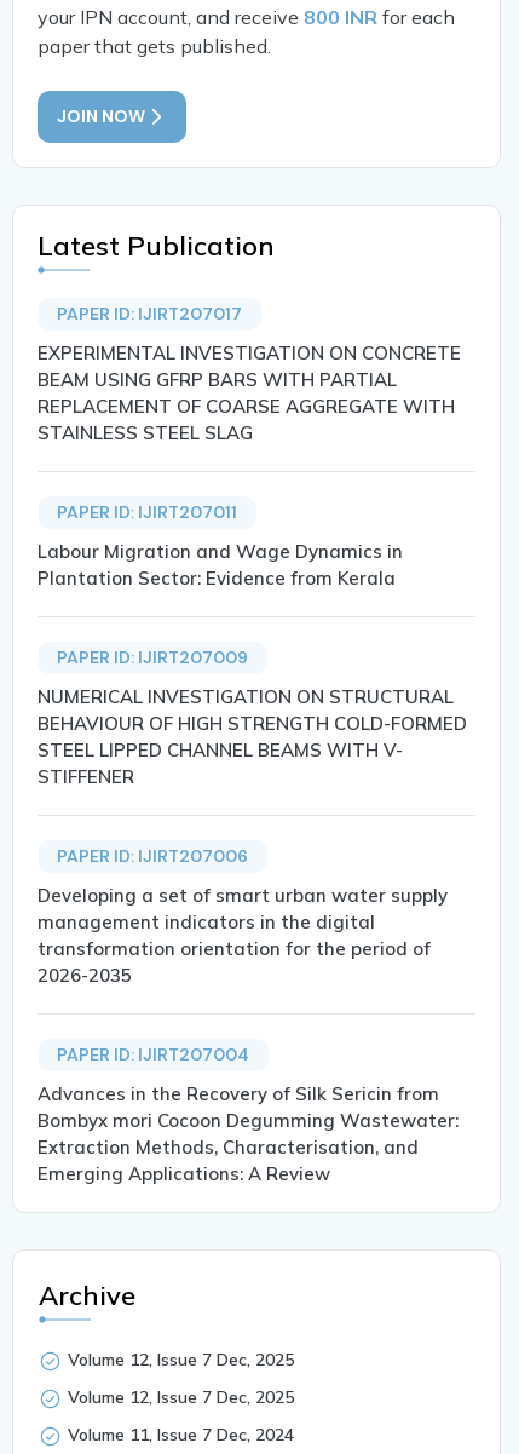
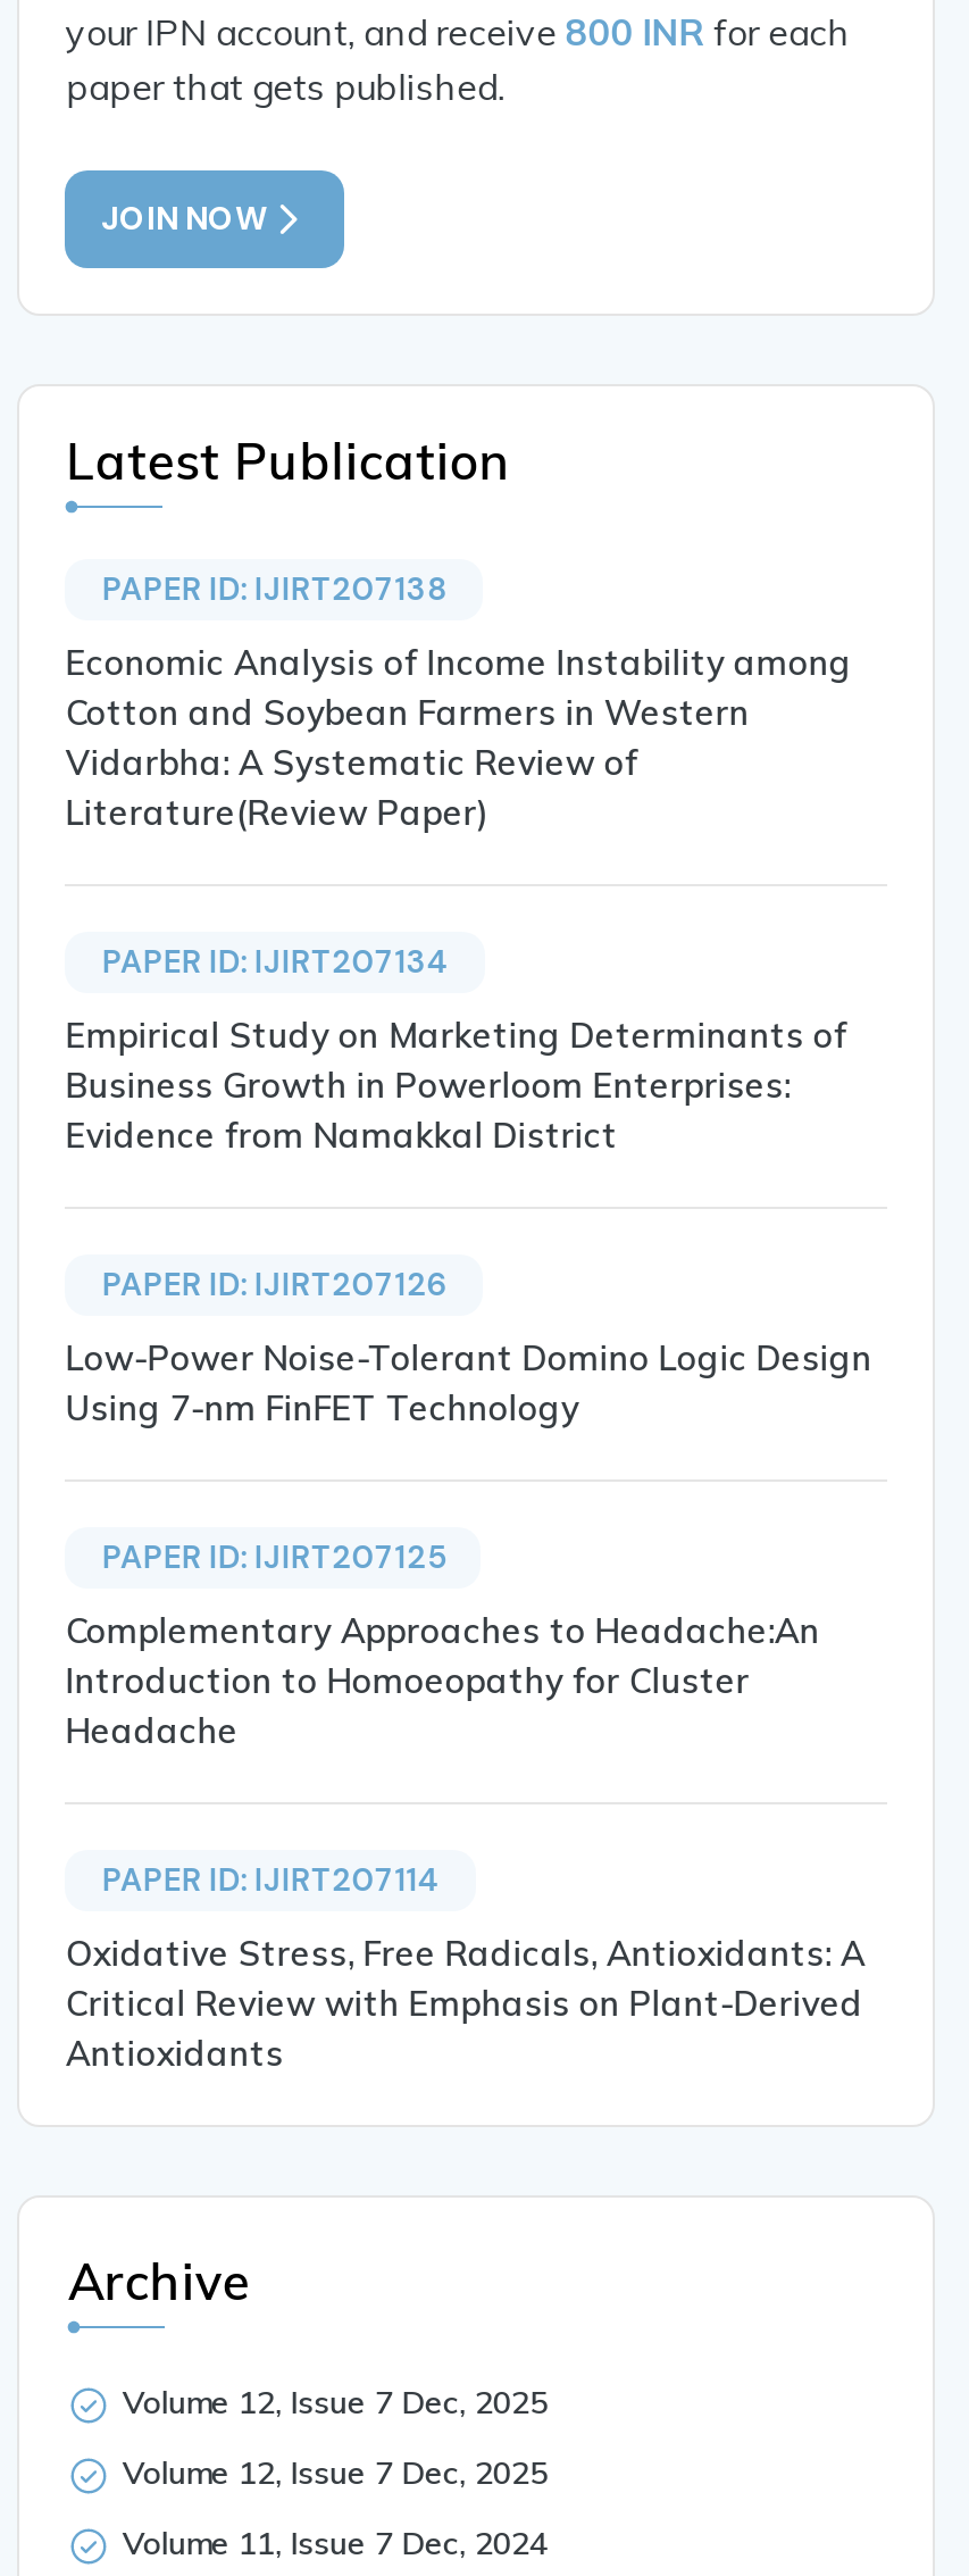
[57,302,242,324] PAPER ID: IJIRT207017 -> [102,567,447,608] PAPER ID: IJIRT207138
[38,341,461,444] EXPERIMENTAL INVESTIGATION ON CONCRETE | BEAM USING GFRP BARS WITH PARTIAL | REPLACEMENT OF COARSE AGGREGATE WITH | STAINLESS STEEL SLAG -> [66,640,852,833] Economic Analysis of Income Instability among | Cotton and Soybean Farmers in Western | Vidarbha: A Systematic Review of | Literature(Review Paper)
[57,501,238,523] PAPER ID: IJIRT207011 -> [102,940,450,981] PAPER ID: IJIRT207134
[38,539,403,589] Labour Migration and Wage Dynamics in | Plantation Sector: Evidence from Kerala -> [66,1013,847,1156] Empirical Study on Marketing Determinants of | Business Growth in Powerloom Enterprises: | Evidence from Namakkal District
[57,646,248,668] PAPER ID: IJIRT207009 -> [102,1263,447,1304] PAPER ID: IJIRT207126
[38,685,467,788] NUMERICAL INVESTIGATION ON STRUCTURAL | BEHAVIOUR OF HIGH STRENGTH COLD-FORMED | STEEL LIPPED CHANNEL BEAMS WITH V- | STIFFENER -> [66,1335,872,1429] Low-Power Noise-Tolerant Domino Logic Design | Using 7-nm FinFET Technology
[57,845,248,866] PAPER ID: IJIRT207006 -> [102,1535,445,1576] PAPER ID: IJIRT207125
[38,883,448,986] Developing a set of smart urban water supply | management indicators in the digital | transformation orientation for the period of | 2026-2035 -> [66,1608,820,1751] Complementary Approaches to Headache:An | Introduction to Homoeopathy for Cluster | Headache
[57,1043,250,1065] PAPER ID: IJIRT207004 -> [102,1858,441,1899] PAPER ID: IJIRT207114
[38,1082,459,1185] Advances in the Recovery of Silk Sericin from | Bombyx mori Cocoon Degumming Wastewater: | Extraction Methods, Characterisation, and | Emerging Applications: A Review -> [66,1931,865,2074] Oxidative Stress, Free Radicals, Antioxidants: A | Critical Review with Emphasis on Plant-Derived | Antioxidants

